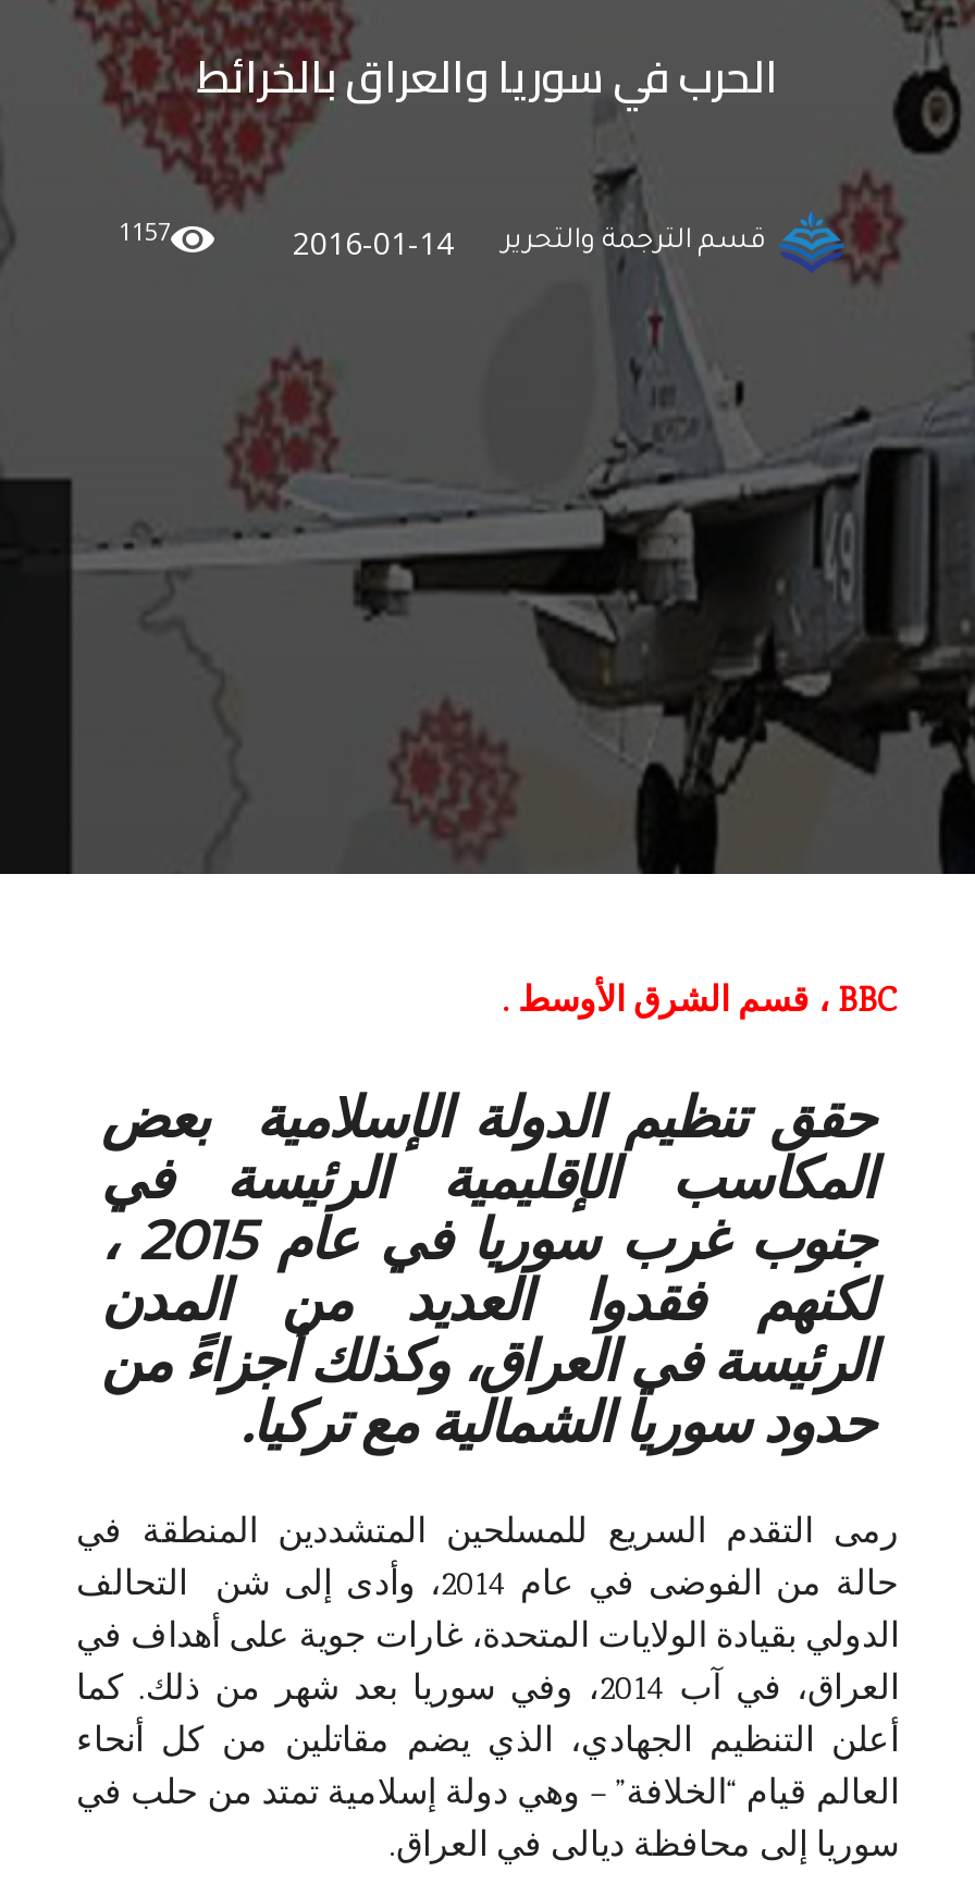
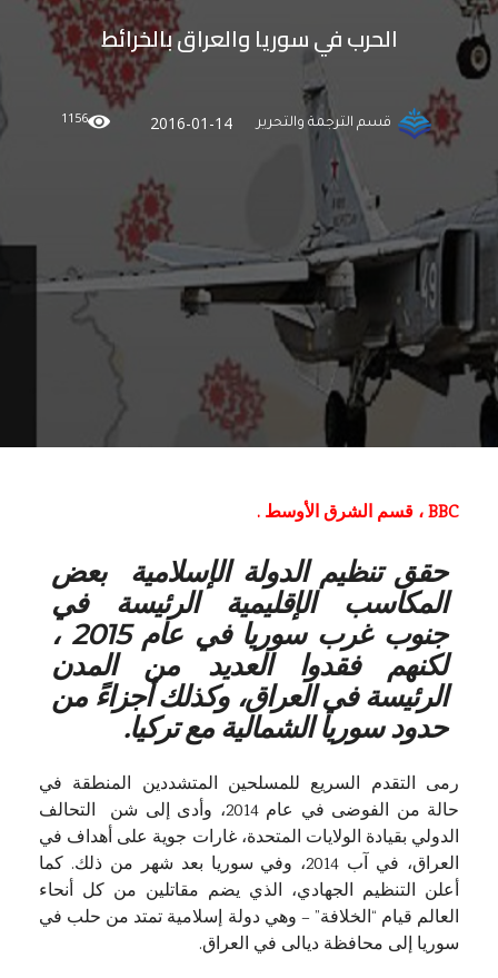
[119,214,171,246] 1157 -> [61,109,87,126] 1156

